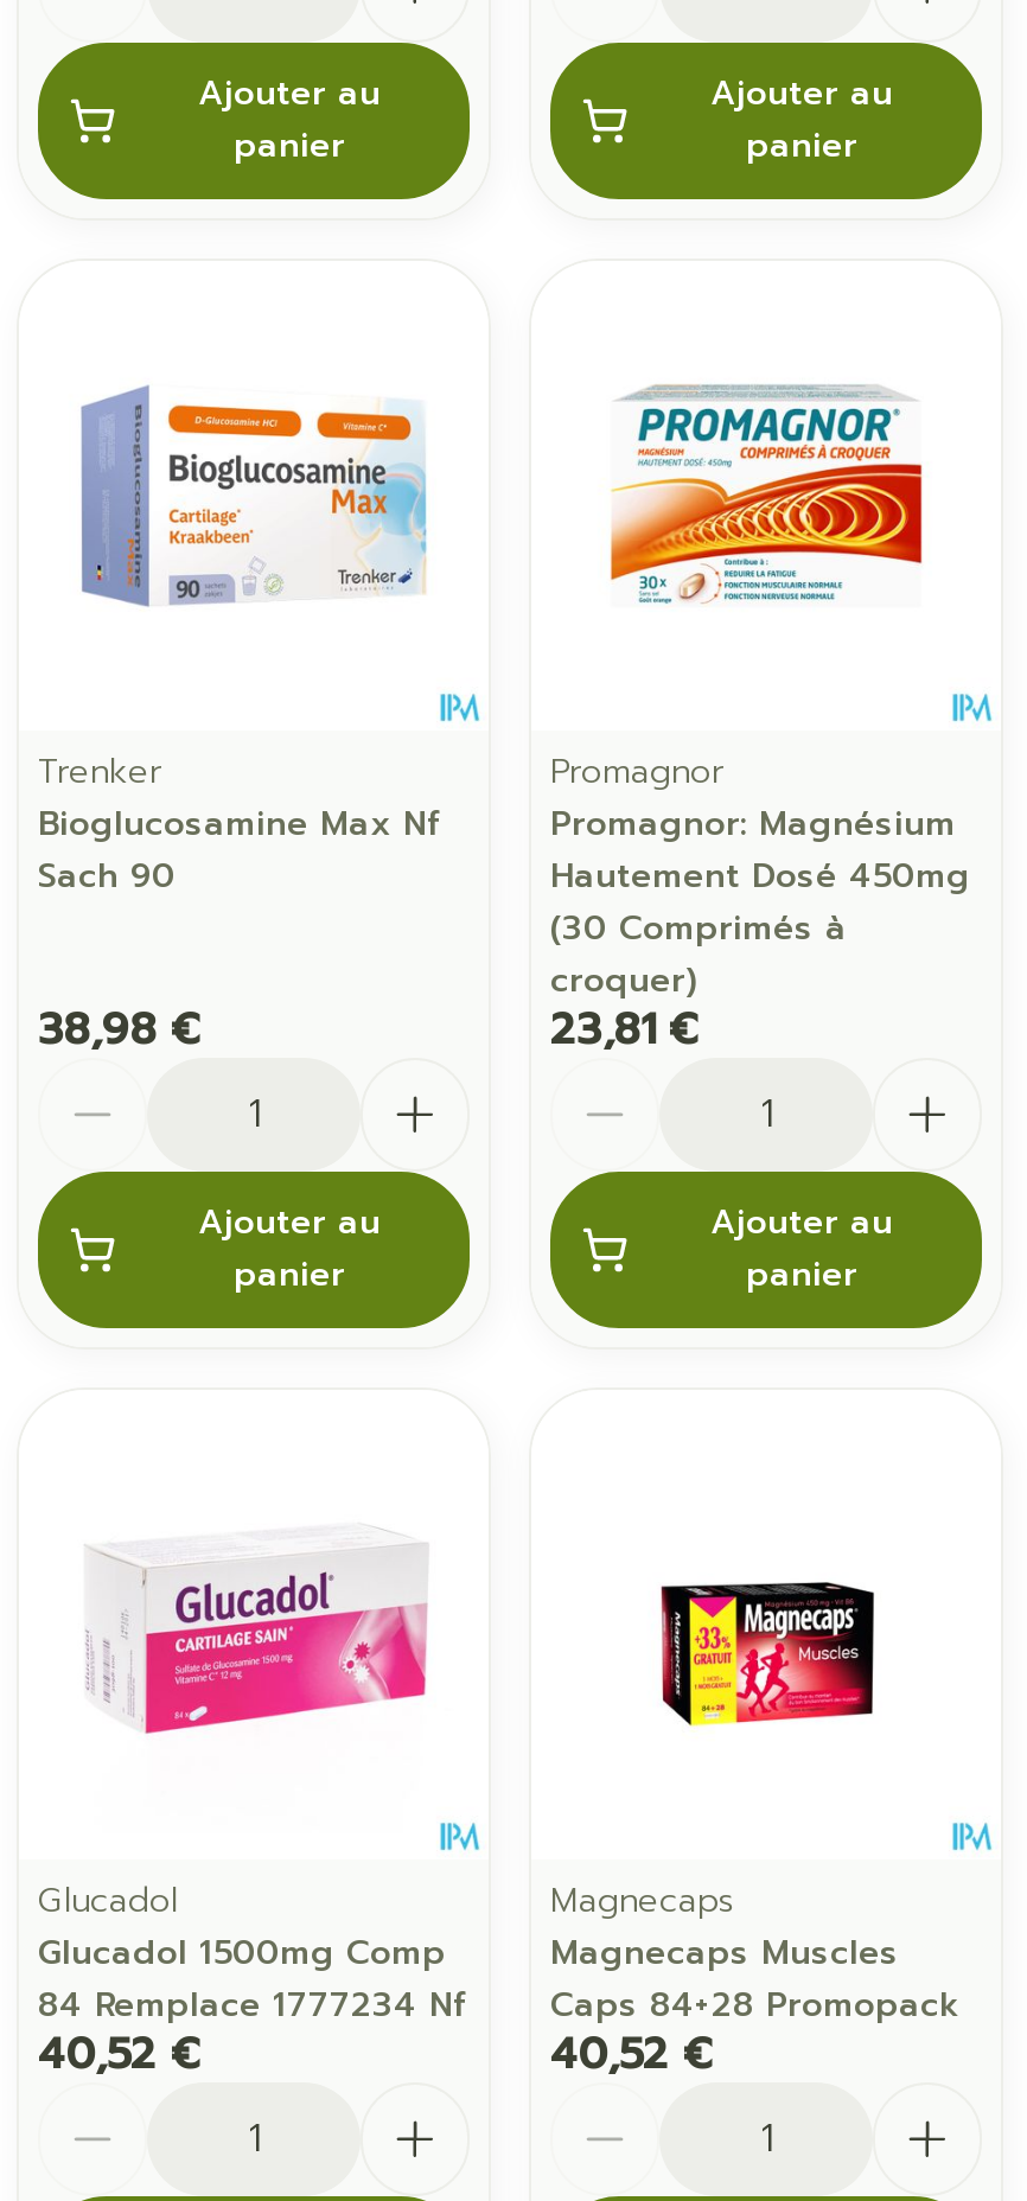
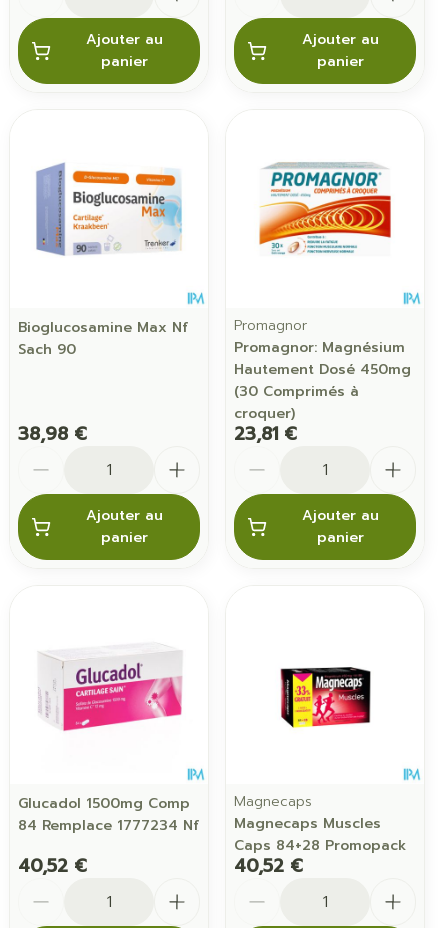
[38,747,161,797] Trenker -> none
moved [38,799,441,901] -> [18,317,188,360]: Bioglucosamine Max Nf | Sach 90
[38,1876,178,1926] Glucadol -> none
moved [38,1928,467,2030] -> [18,793,199,836]: Glucadol 1500mg Comp | 84 Remplace 1777234 Nf

